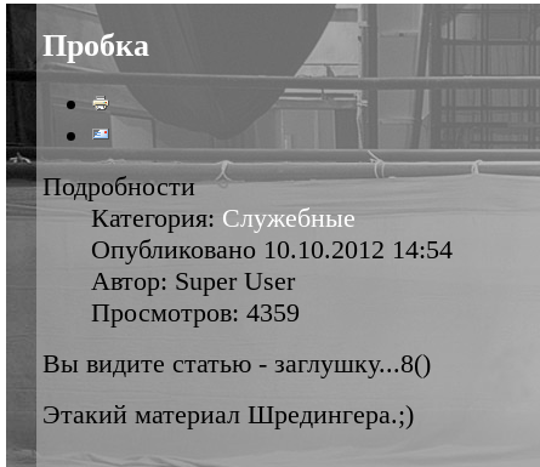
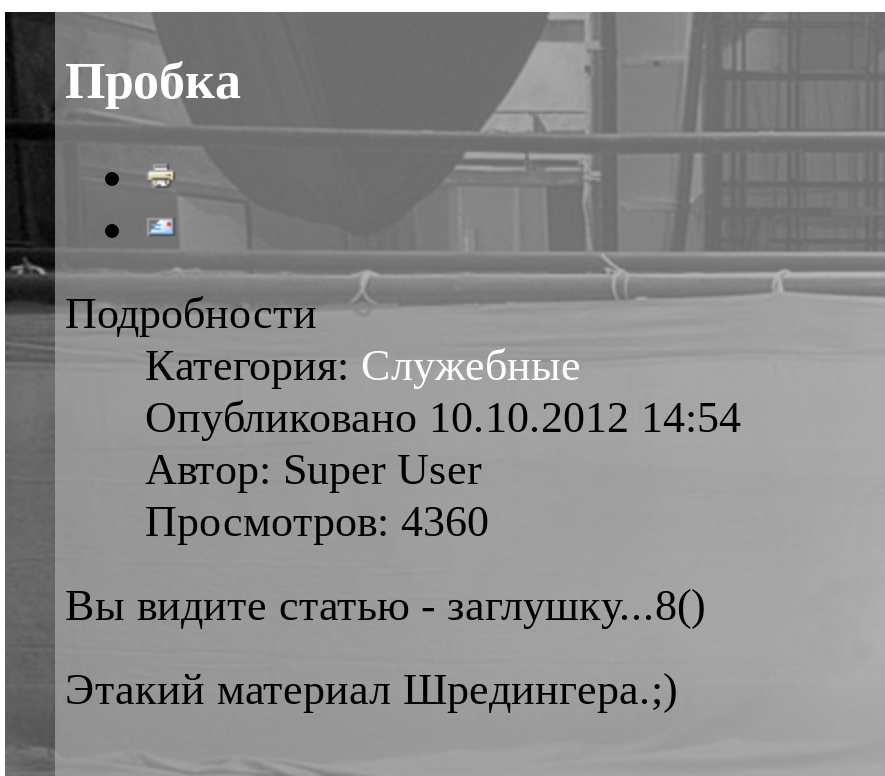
[91,297,300,327] Просмотров: 4359 -> [145,496,489,546] Просмотров: 4360

